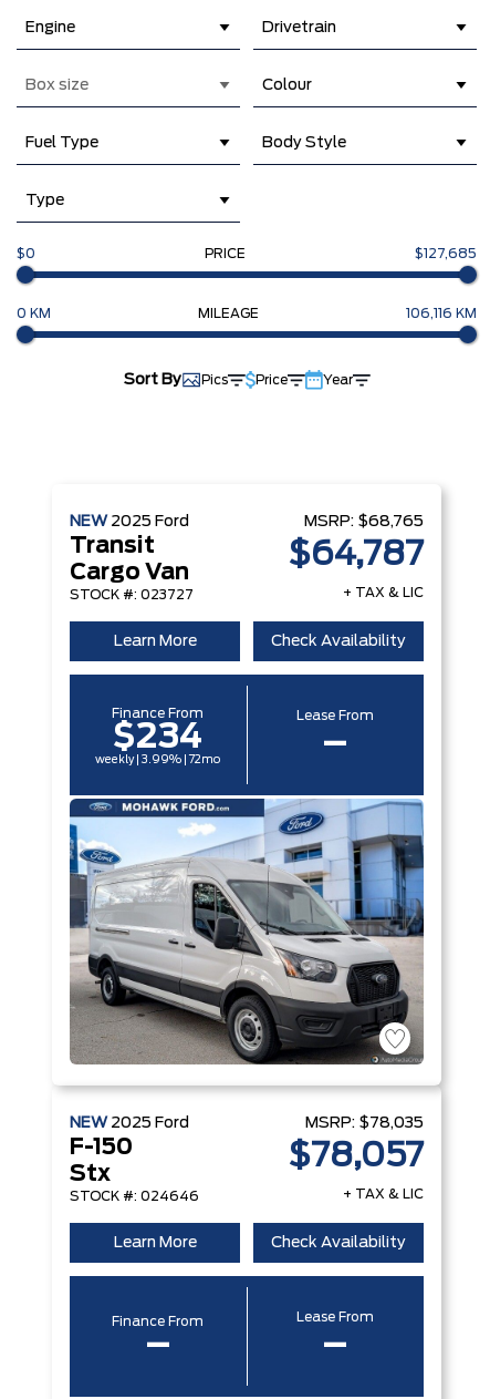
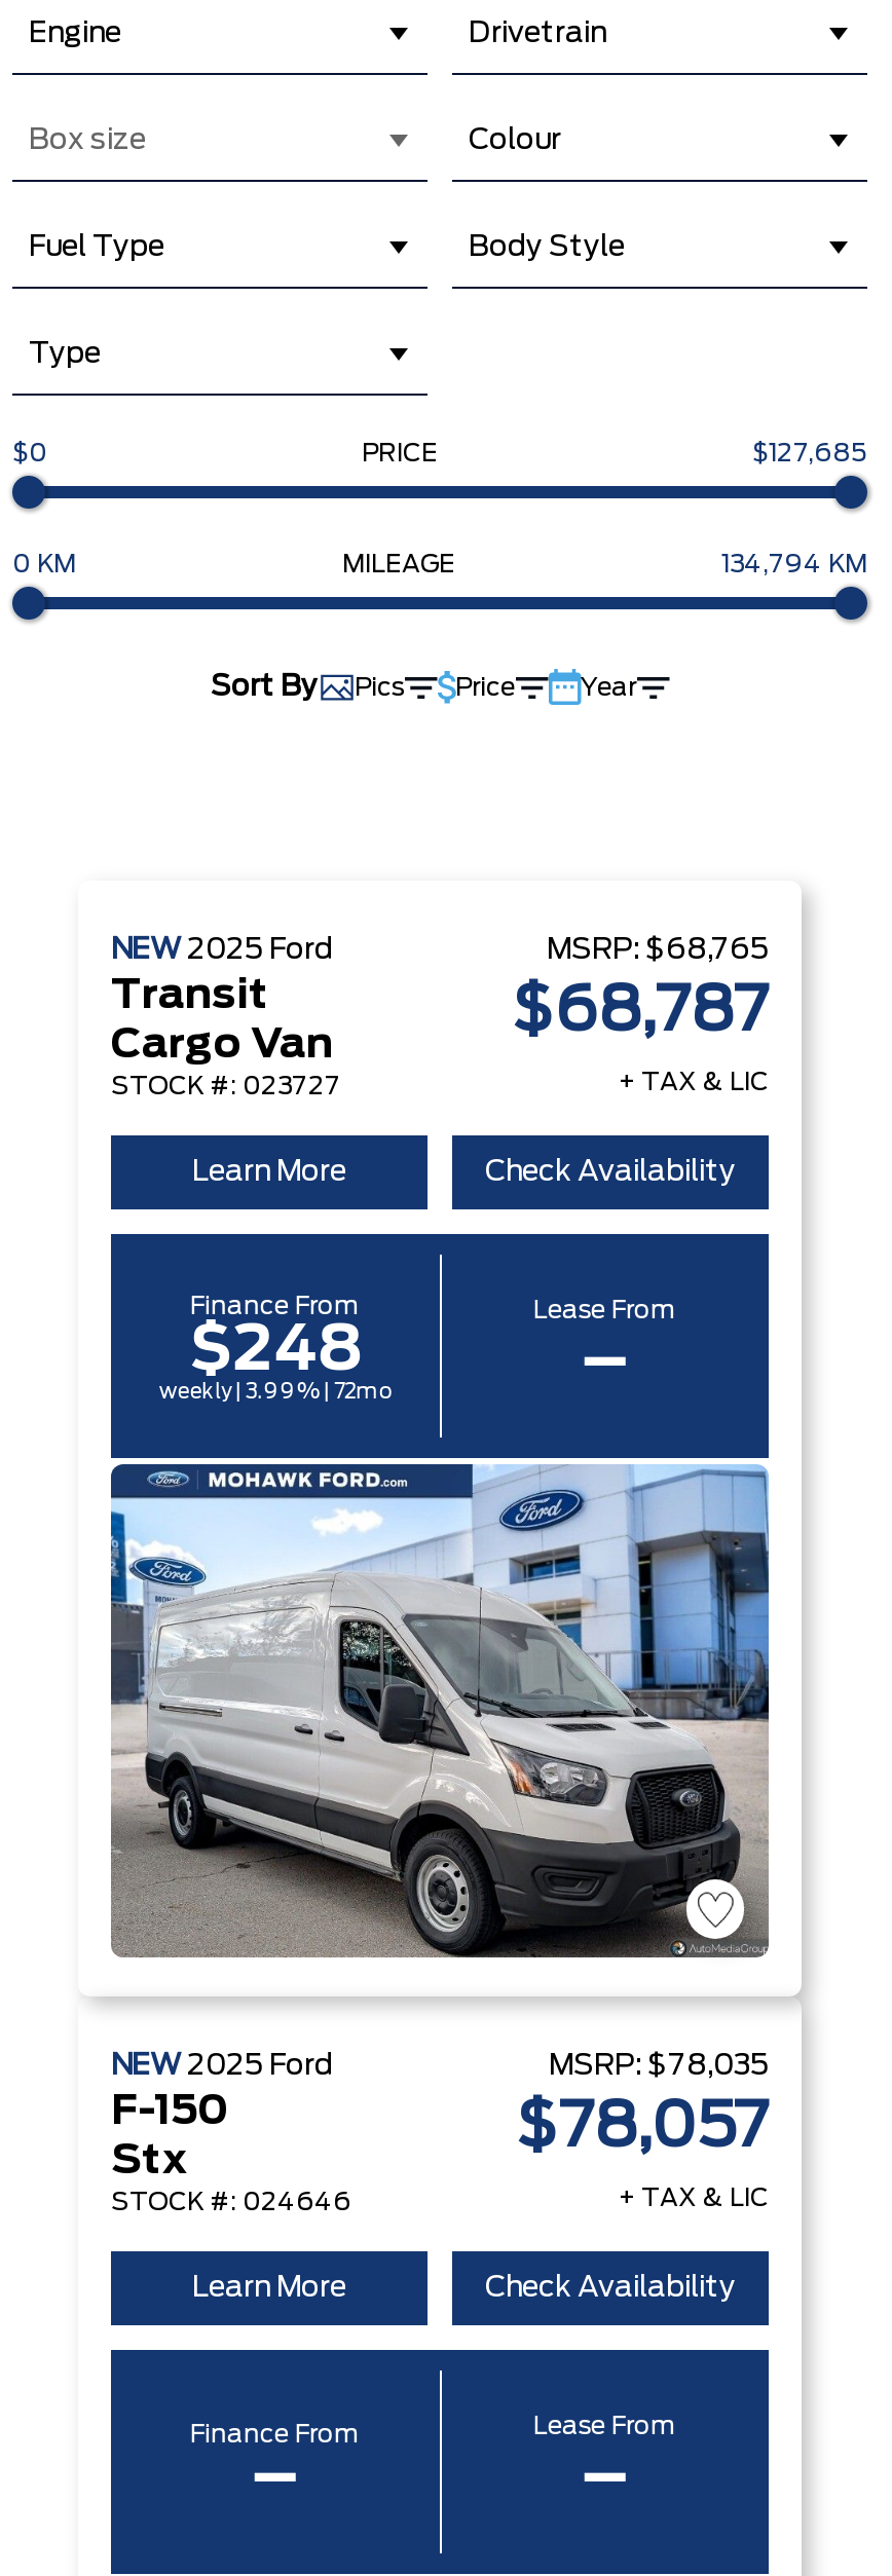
[406,307,477,320] 106,116 KM -> [721,552,867,576] 134,794 KM
[288,538,424,572] $64,787 -> [512,981,769,1043] $68,787
[113,721,203,754] $234 -> [190,1319,360,1381] $248

